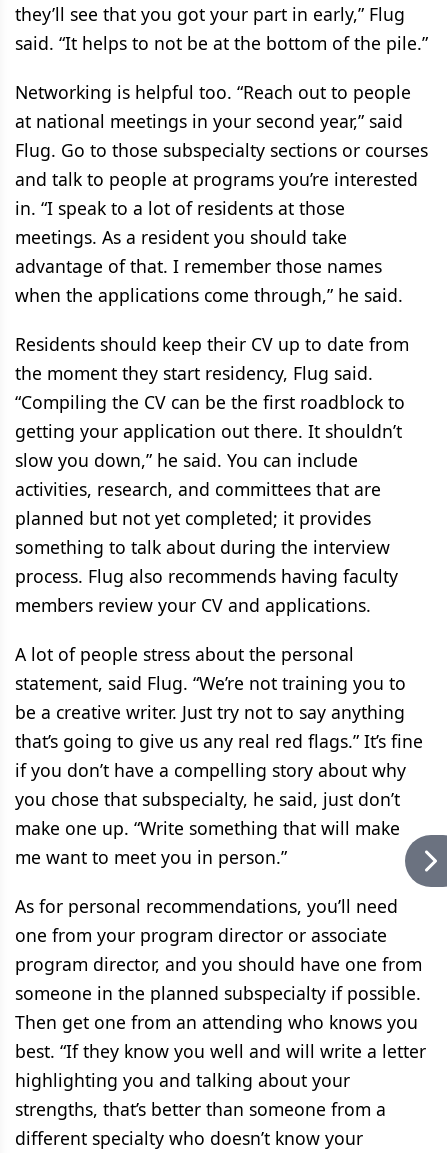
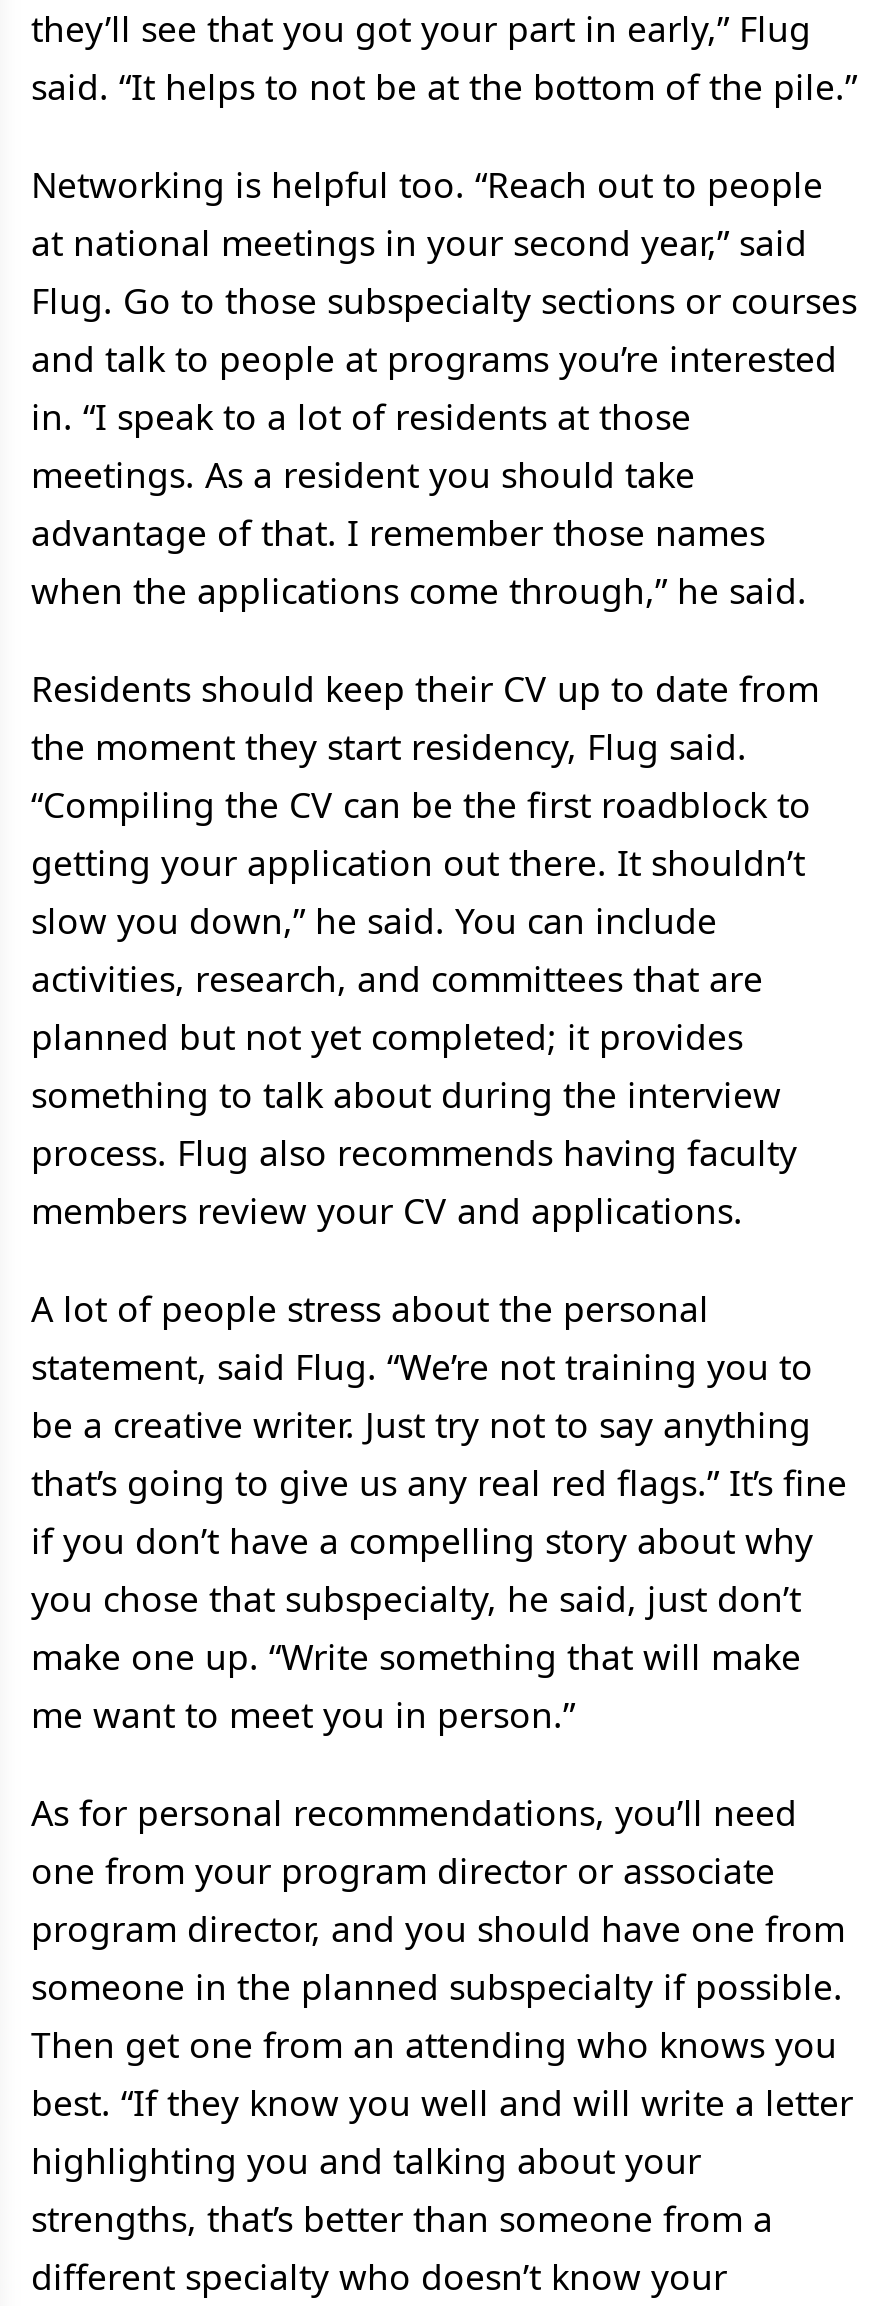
[404,834,444,888] [image] -> none

